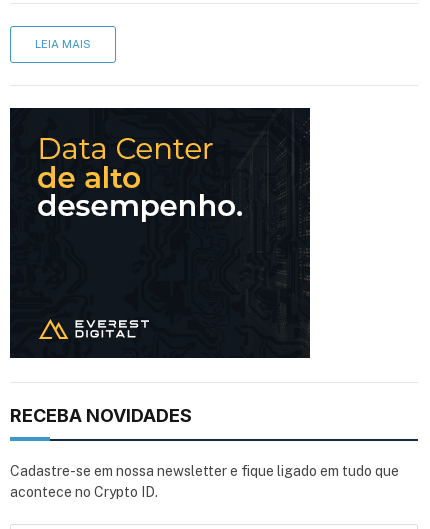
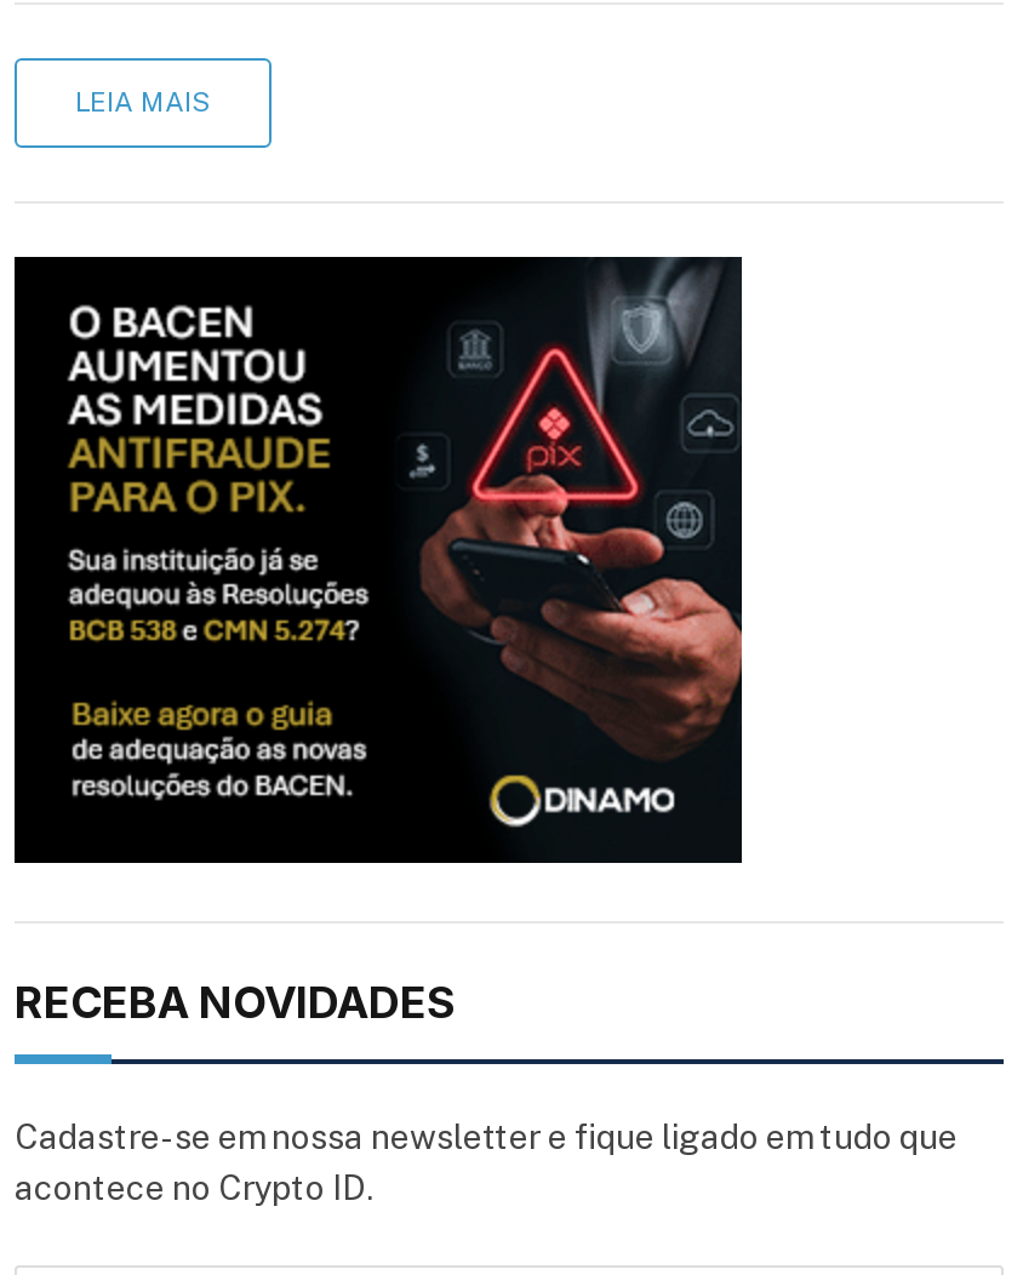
[12,107,311,359] [image] -> [19,256,744,828] [image]

